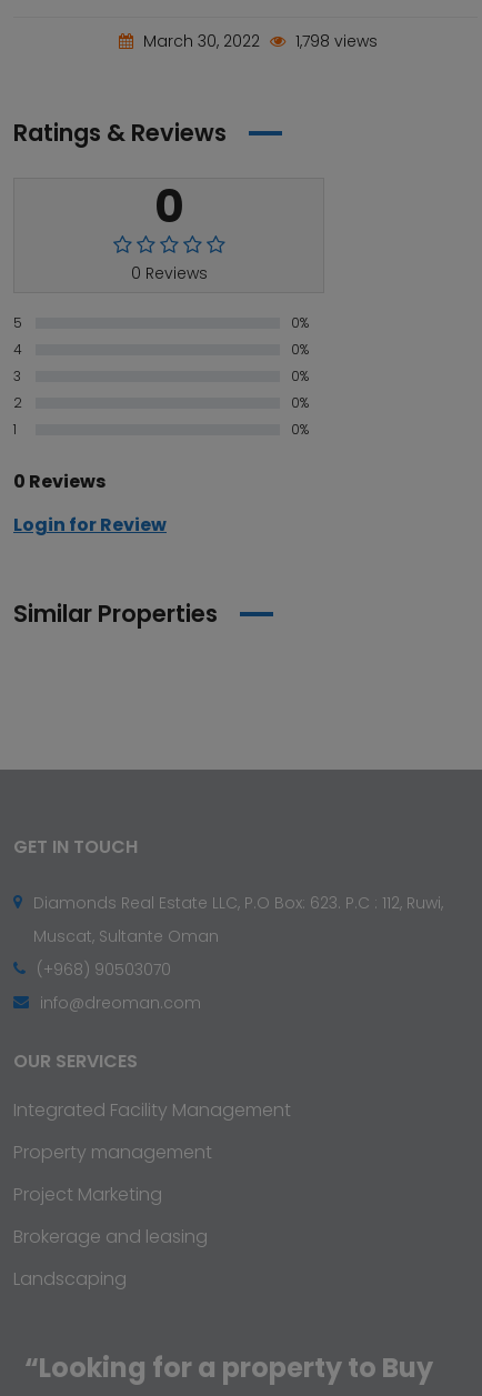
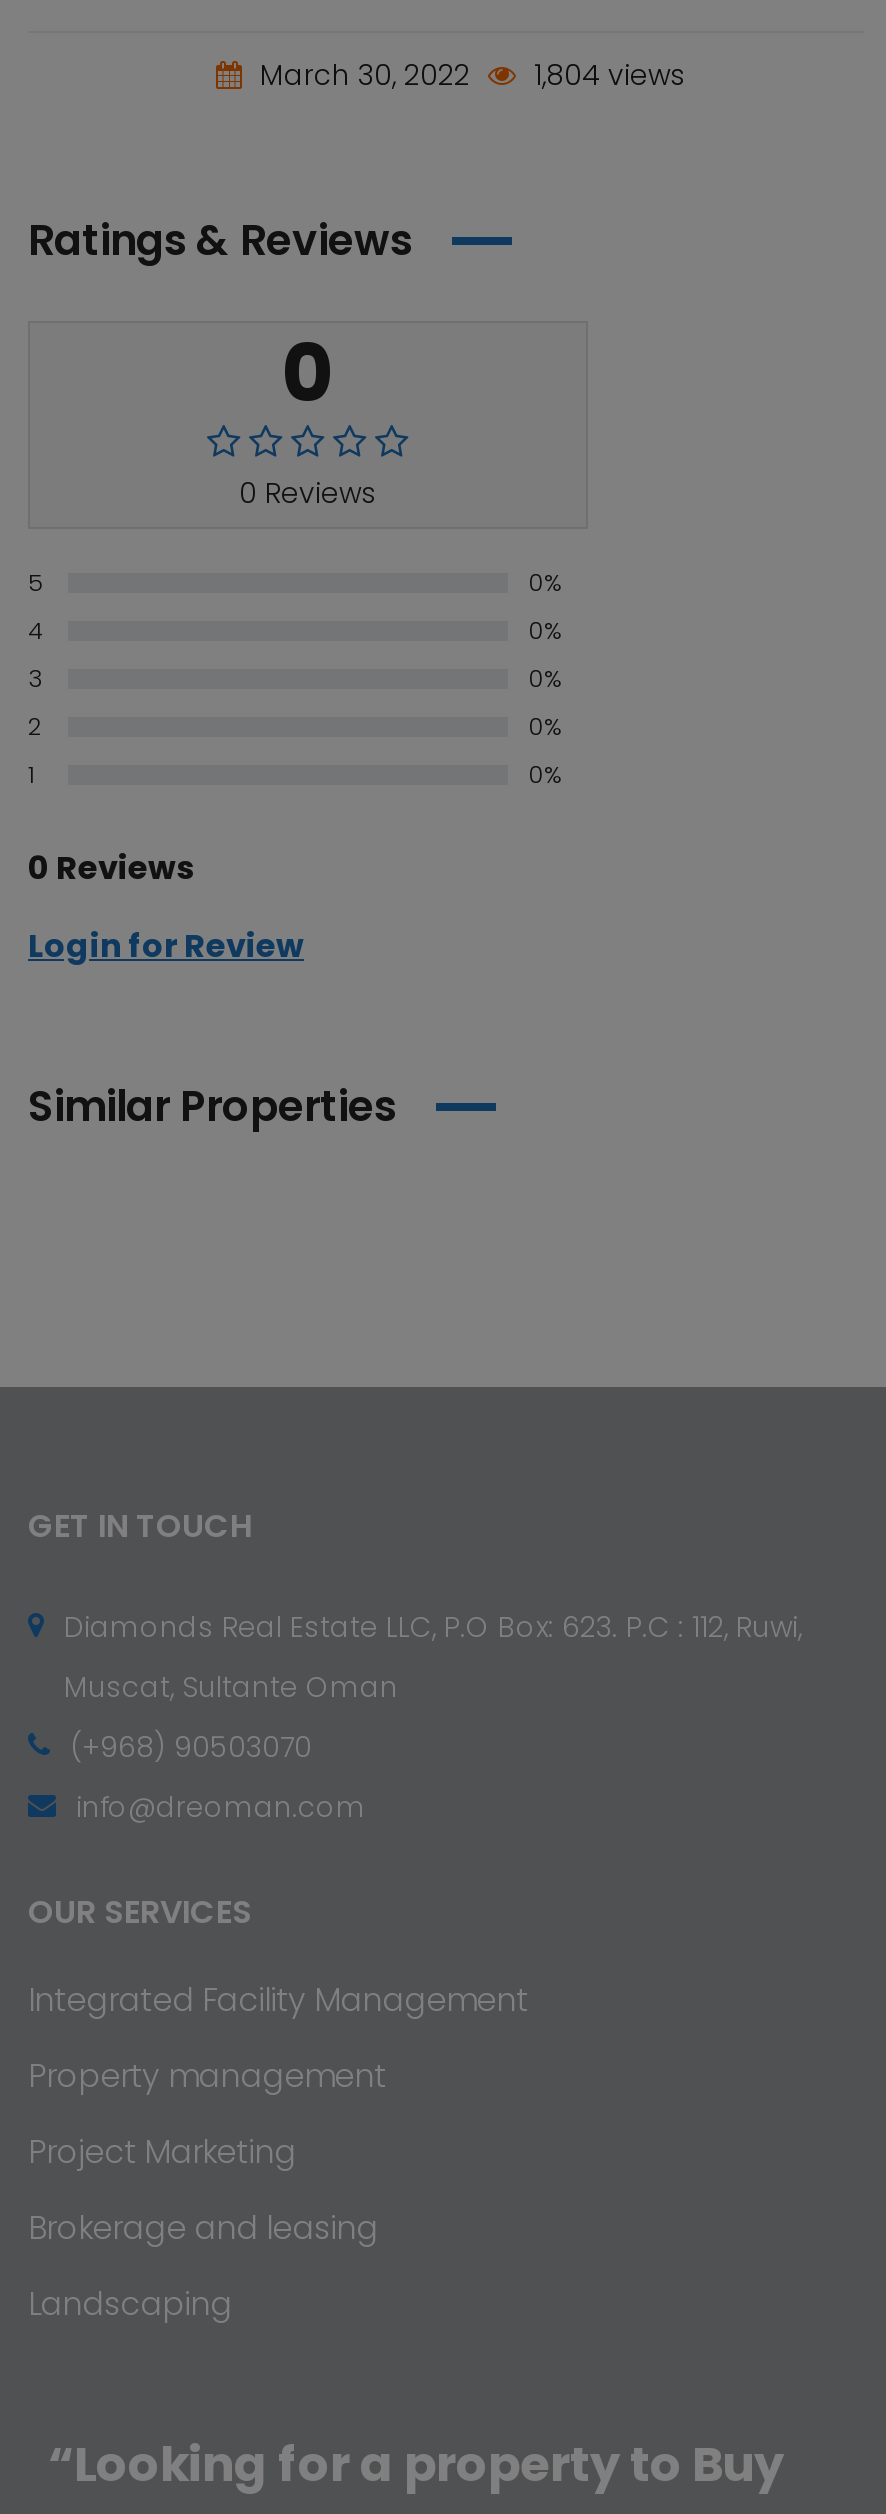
[139,30,378,52] March 30, 2022 1,798 views -> [252,55,686,95] March 30, 2022 1,804 views

